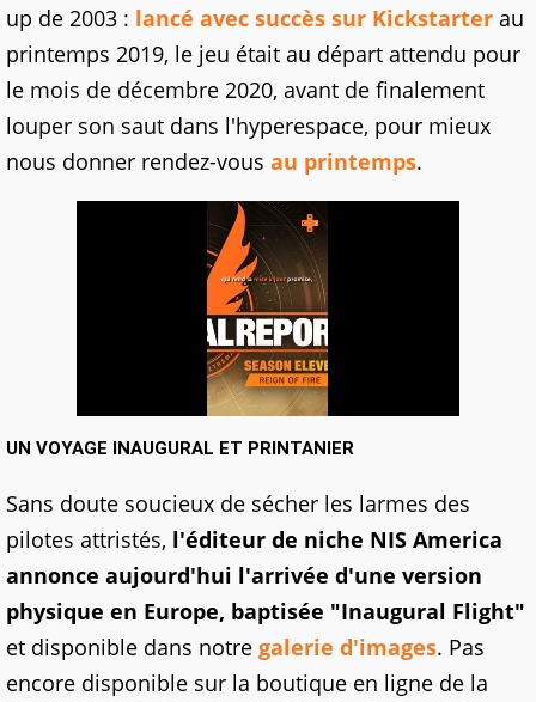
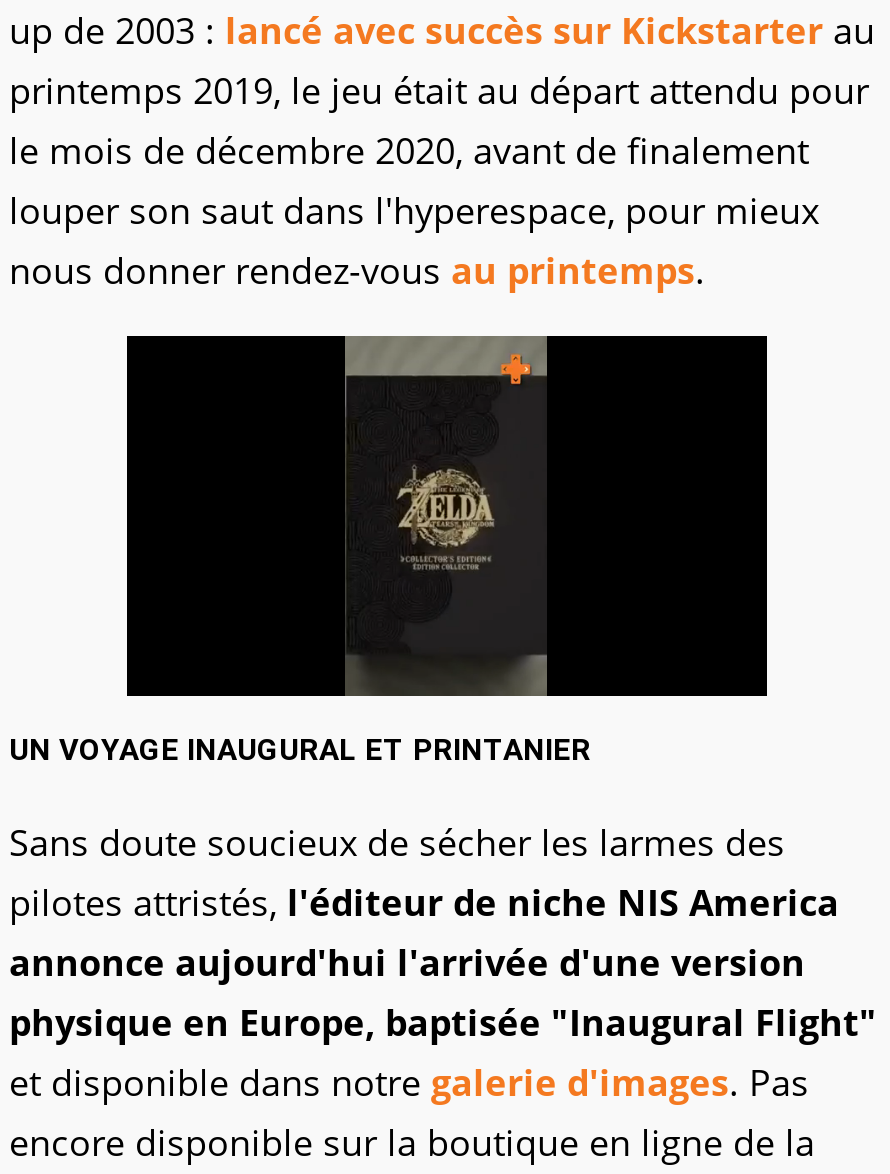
[206,200,329,417] [image] -> [345,334,549,698] [image]

